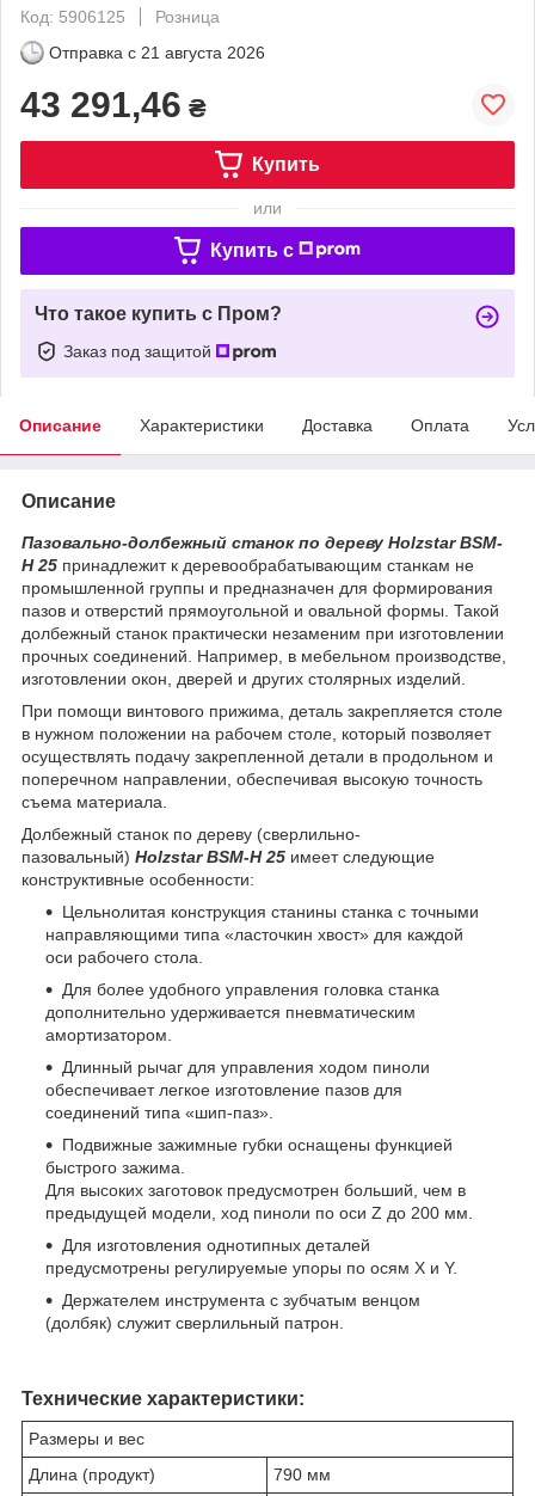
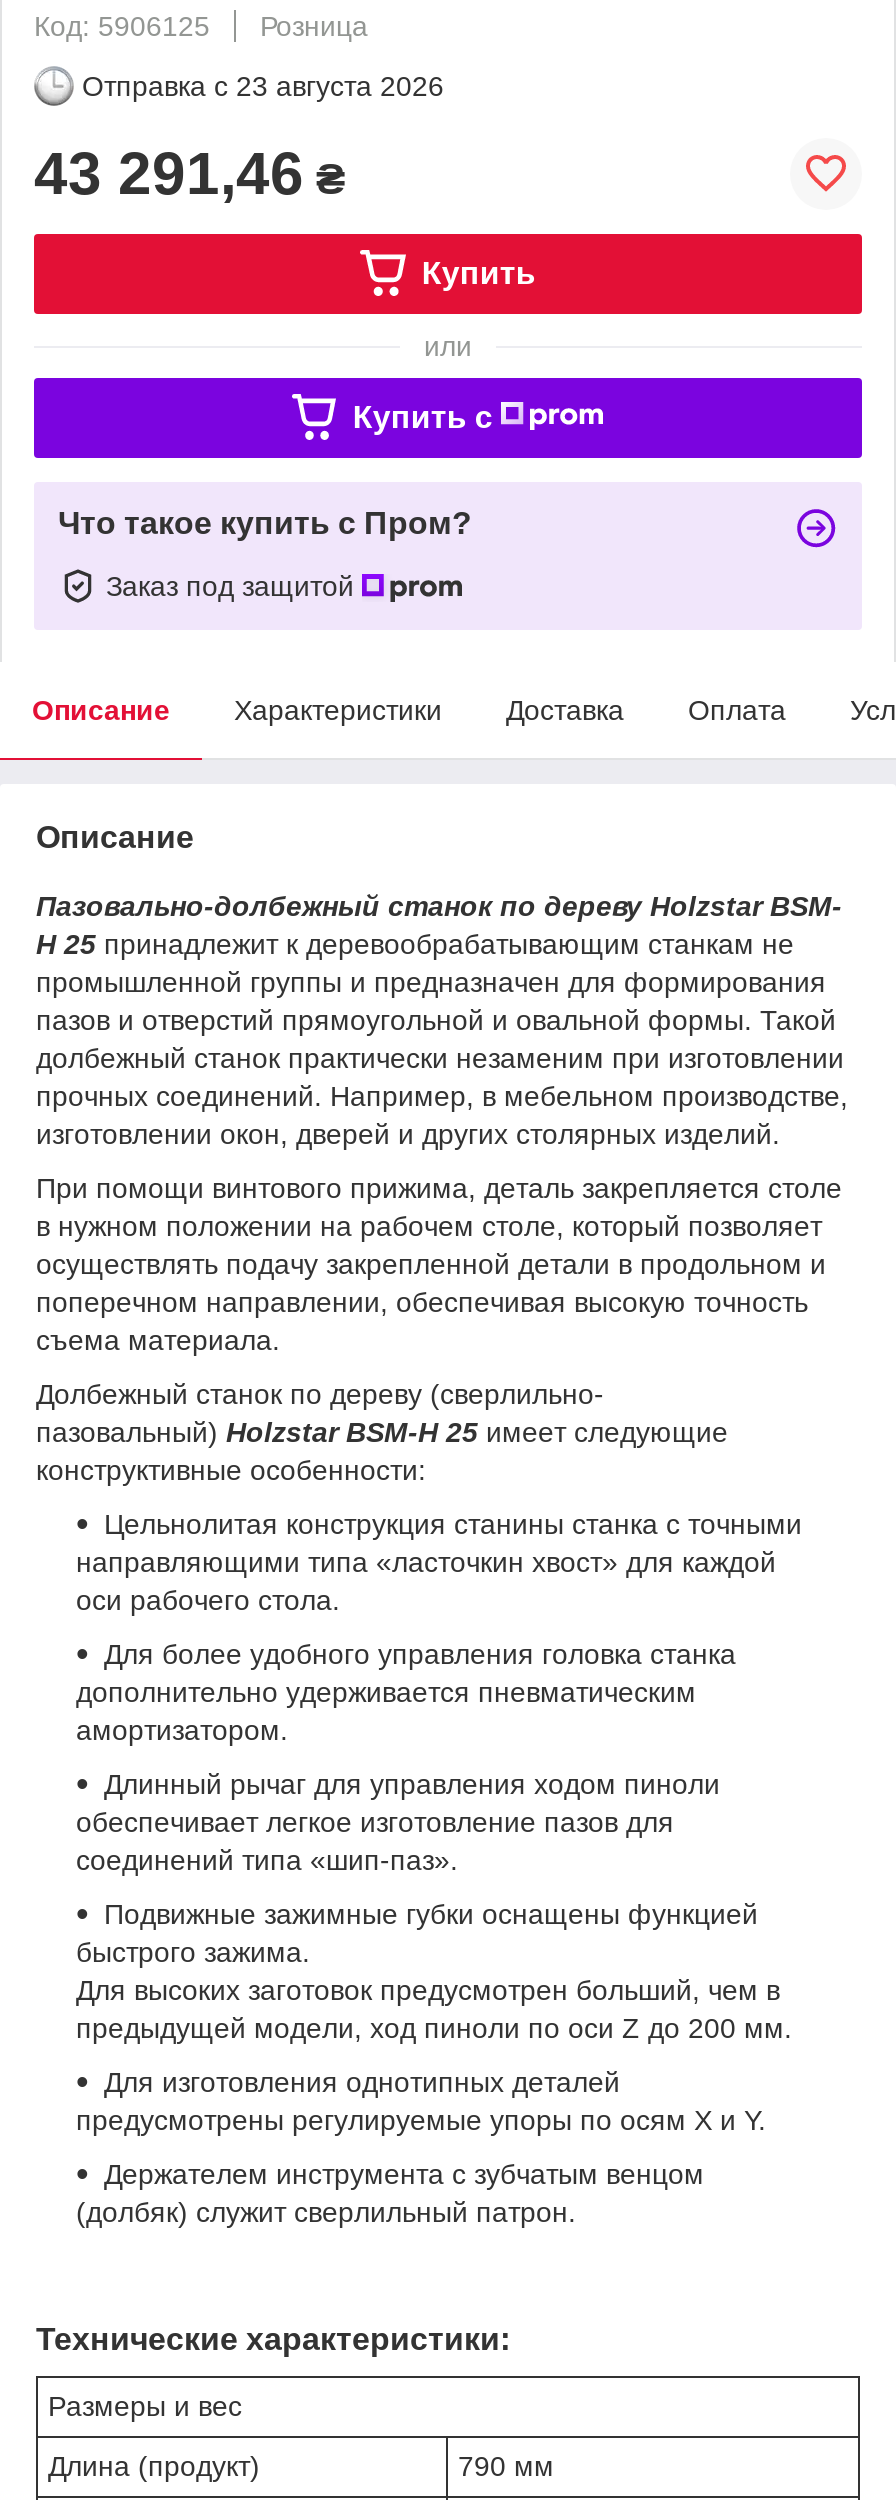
[49,43,265,62] Отправка с 21 августа 2026 -> [82,70,444,102] Отправка с 23 августа 2026

